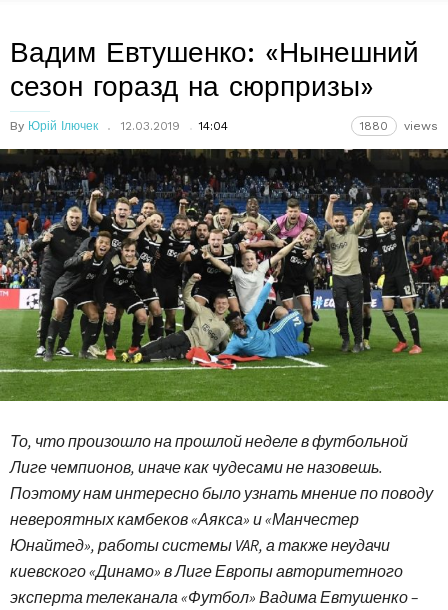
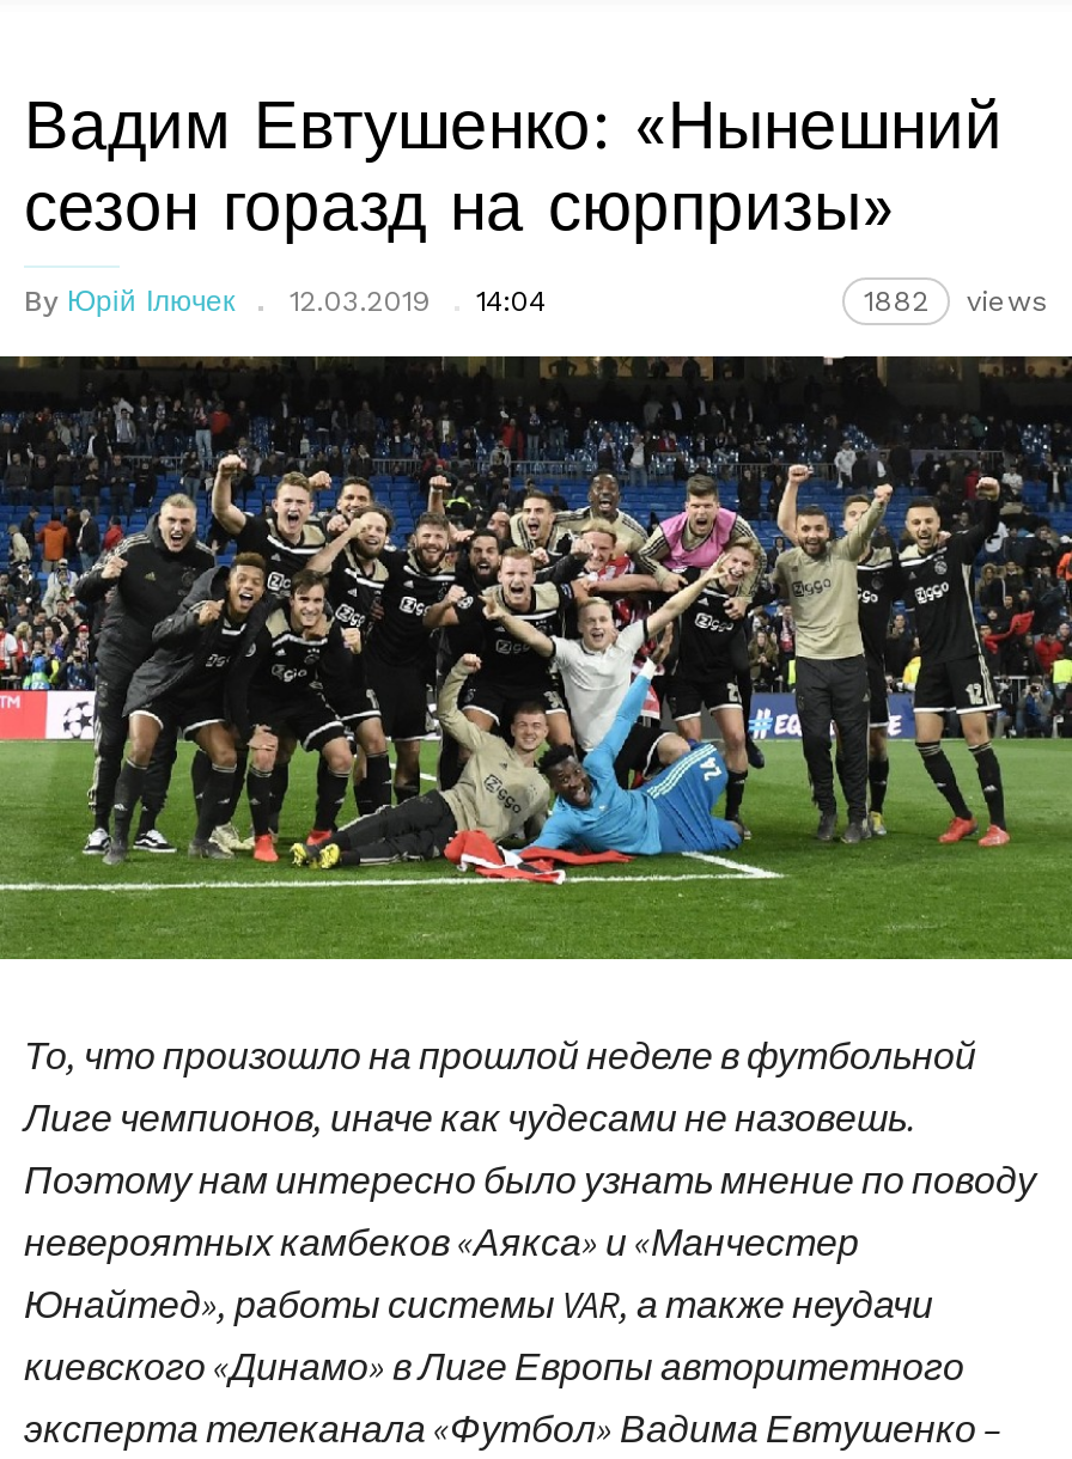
[360,119,438,133] 1880 views -> [864,285,1048,318] 1882 views

